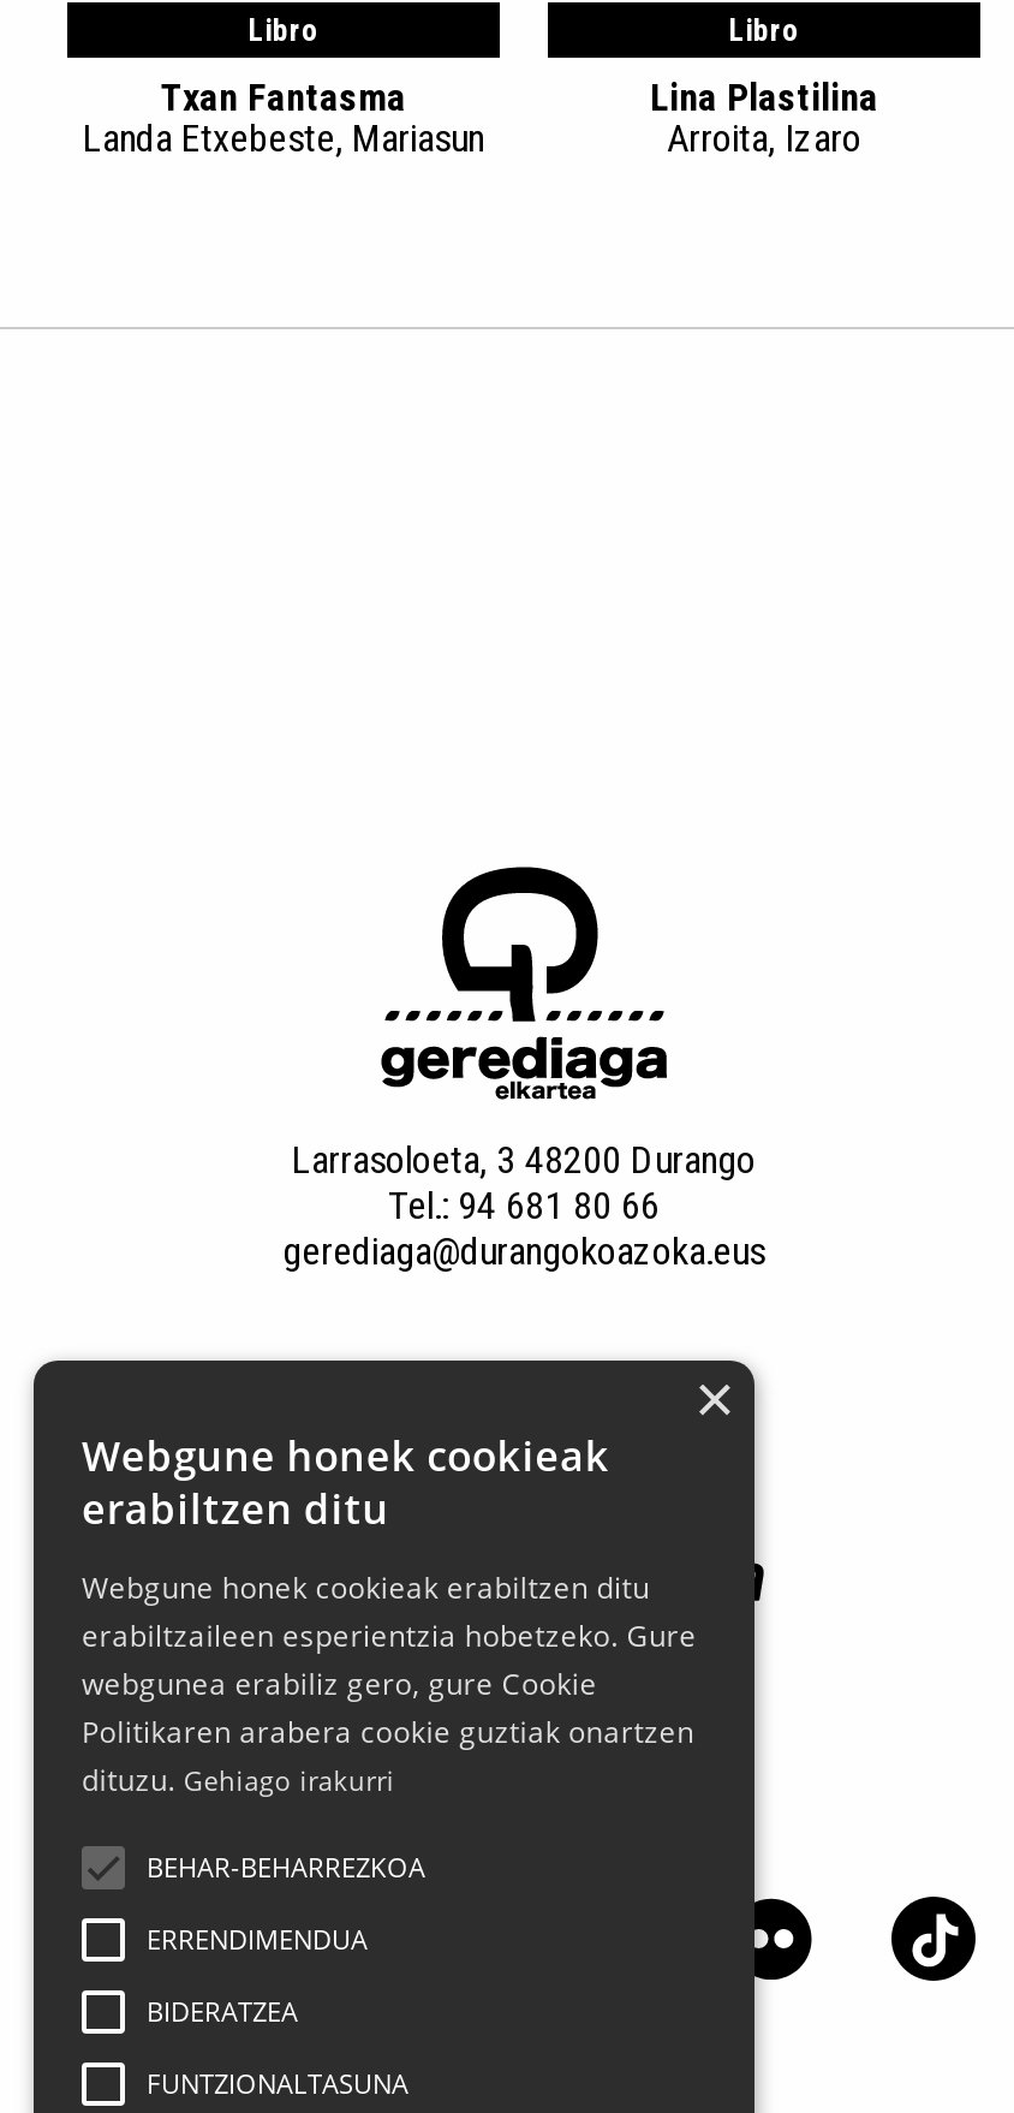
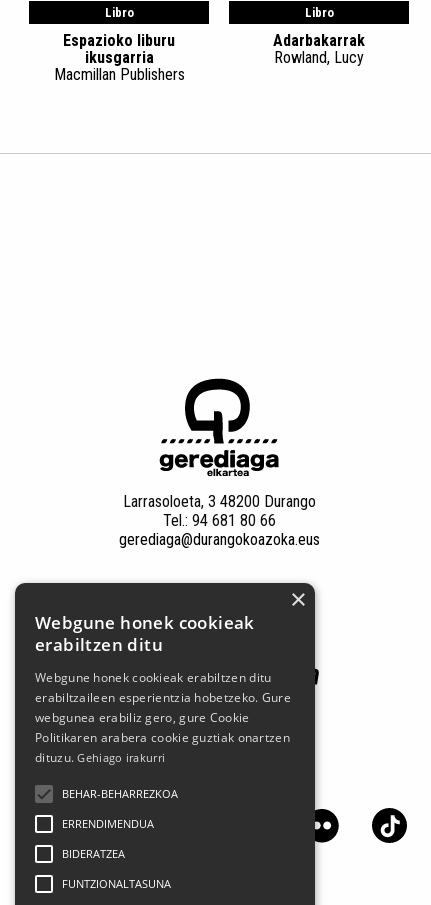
[83,75,484,161] Txan Fantasma | Landa Etxebeste, Mariasun -> [53,31,184,84] Espazioko liburu | ikusgarria | Macmillan Publishers
[650,75,878,161] Lina Plastilina | Arroita, Izaro -> [273,31,365,67] Adarbakarrak | Rowland, Lucy

